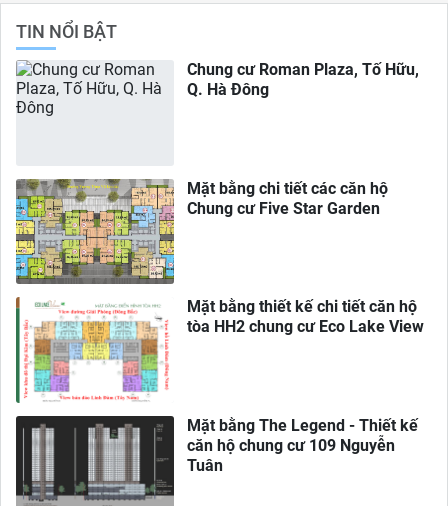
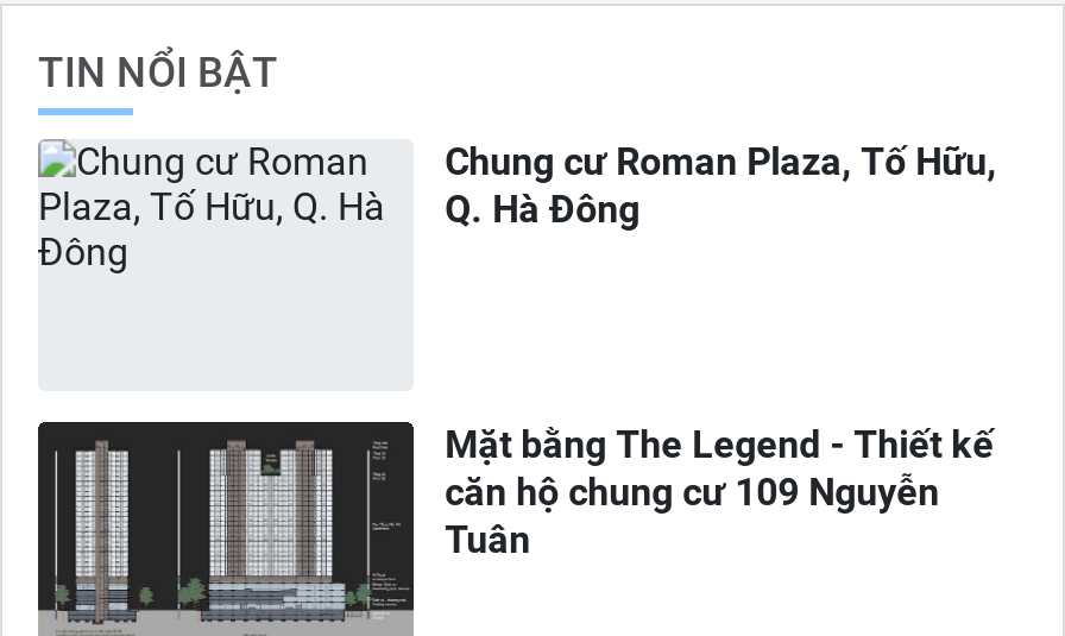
[15,178,388,287] [image] | Mặt bằng chi tiết các căn hộ | Chung cư Five Star Garden -> none
[16,297,424,404] [image] | Mặt bằng thiết kế chi tiết căn hộ | tòa HH2 chung cư Eco Lake View -> none

